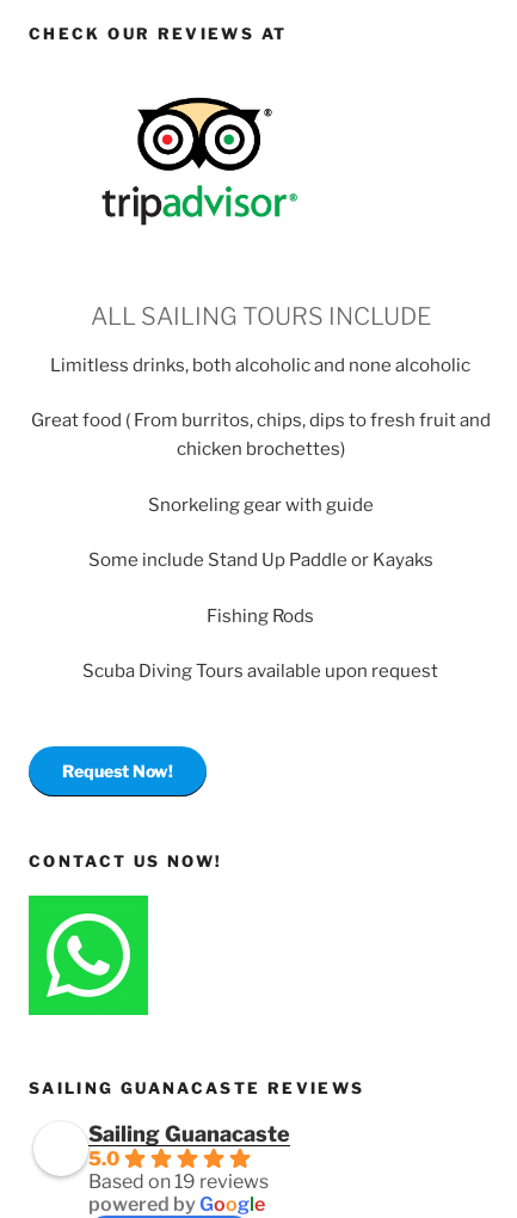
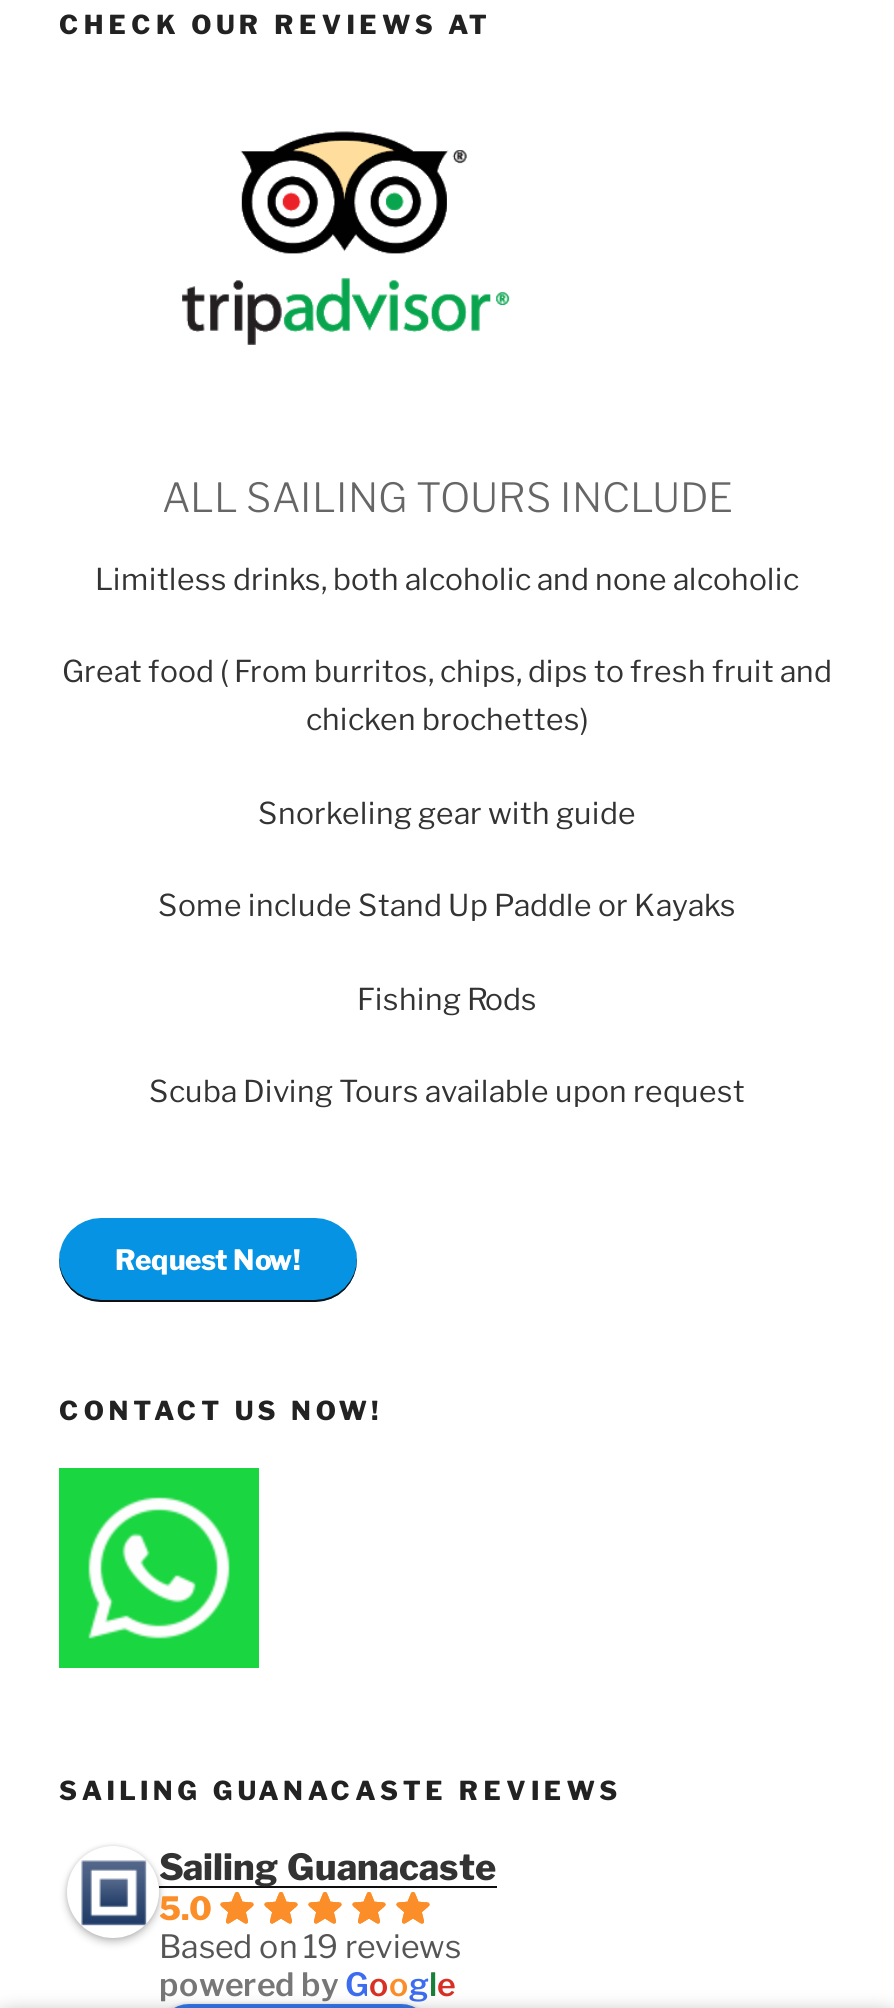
none -> [79,1858,149,1928] [image]

